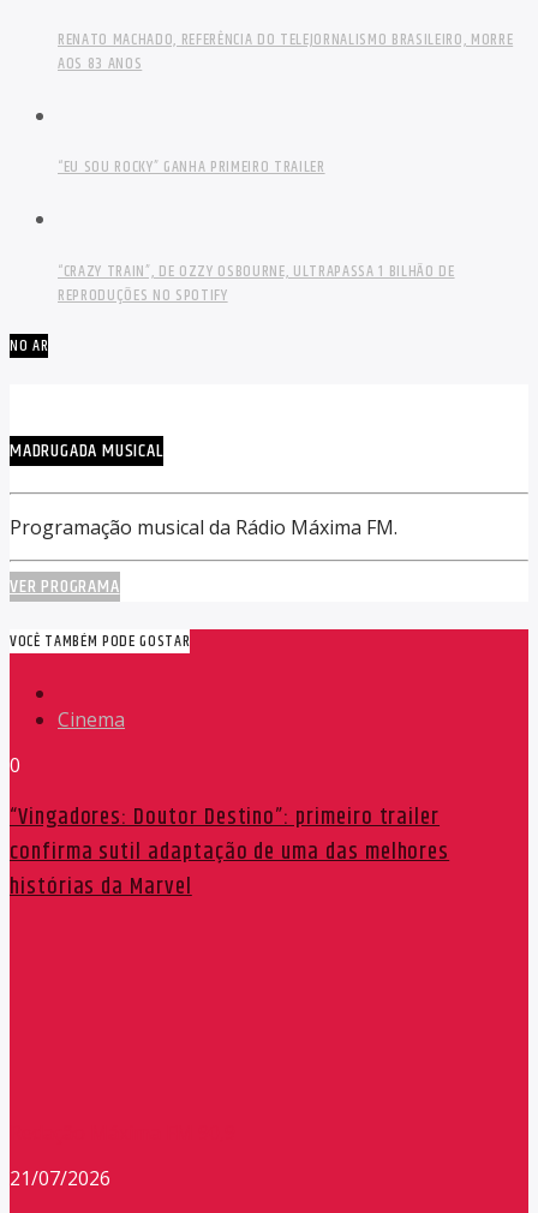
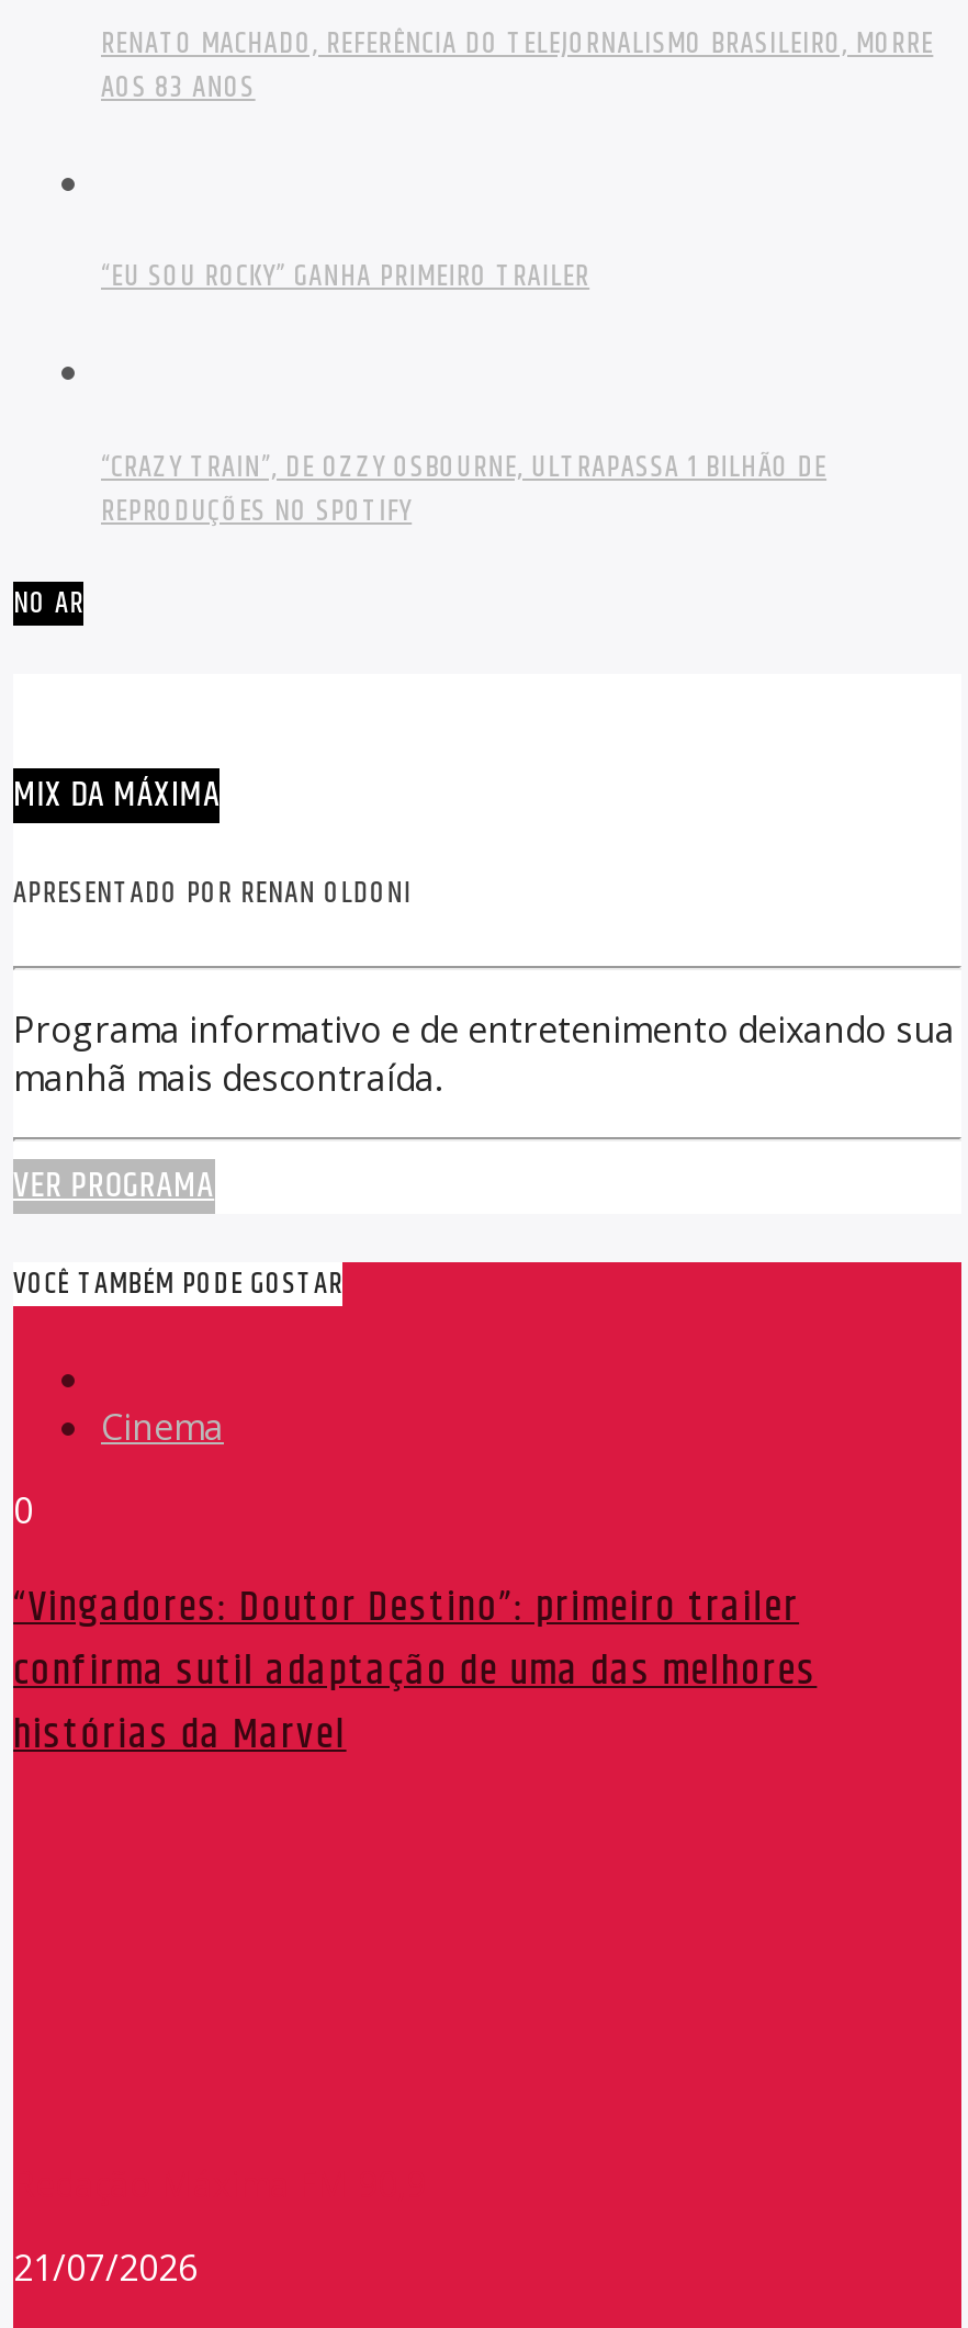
[10,436,397,541] MADRUGADA MUSICAL | Programação musical da Rádio Máxima FM. -> [13,769,955,1101] MIX DA MÁXIMA | APRESENTADO POR RENAN OLDONI | Programa informativo e de entretenimento deixando sua | manhã mais descontraída.

